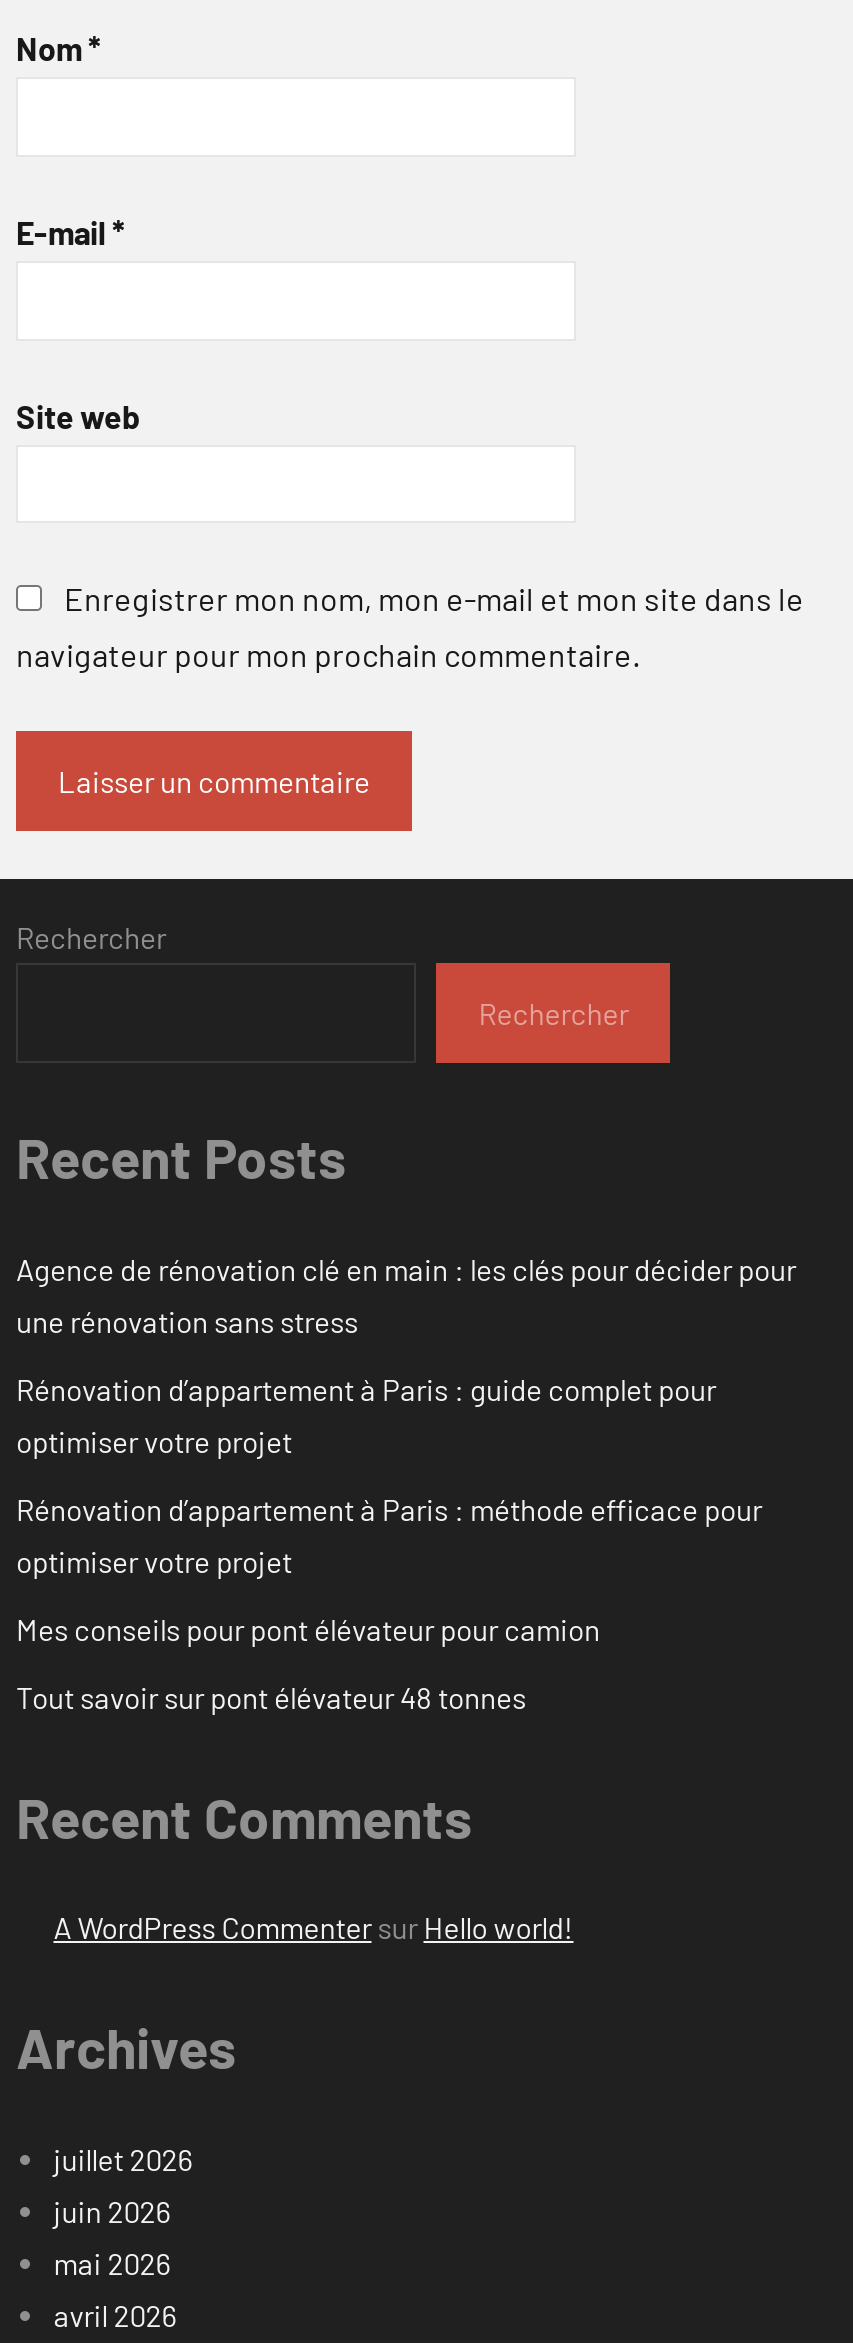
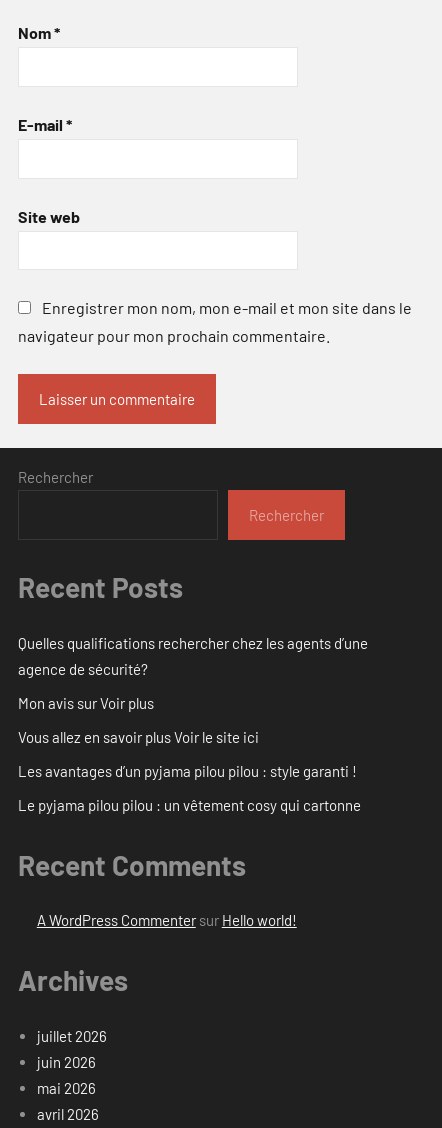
[16,1251,796,1339] Agence de rénovation clé en main : les clés pour décider pour | une rénovation sans stress -> [18,634,368,678] Quelles qualifications rechercher chez les agents d’une | agence de sécurité?
[16,1371,716,1459] Rénovation d’appartement à Paris : guide complet pour | optimiser votre projet -> [18,694,154,712] Mon avis sur Voir plus
[16,1491,762,1579] Rénovation d’appartement à Paris : méthode efficace pour | optimiser votre projet -> [18,728,259,746] Vous allez en savoir plus Voir le site ici
[16,1611,600,1647] Mes conseils pour pont élévateur pour camion -> [18,762,357,780] Les avantages d’un pyjama pilou pilou : style garanti !
[16,1679,526,1715] Tout savoir sur pont élévateur 48 tonnes -> [18,796,361,814] Le pyjama pilou pilou : un vêtement cosy qui cartonne

